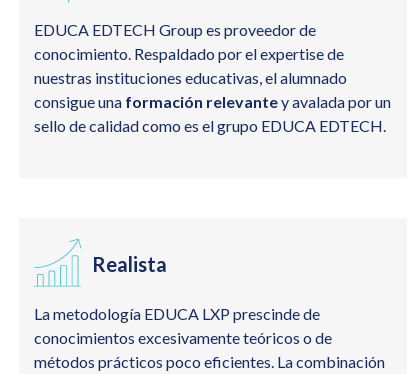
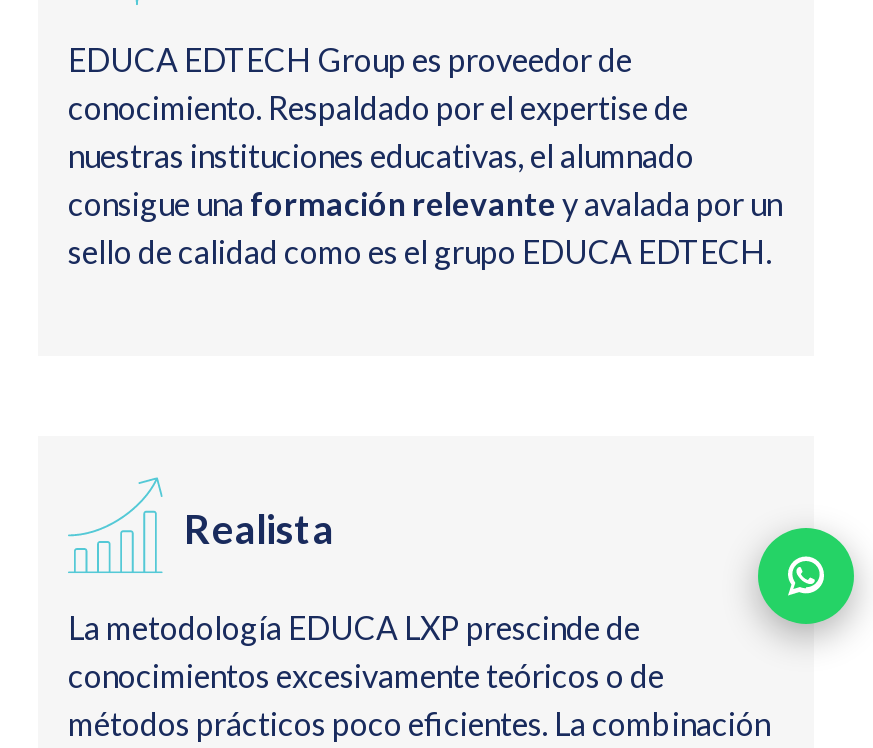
none -> [748,524,864,646] [image]

